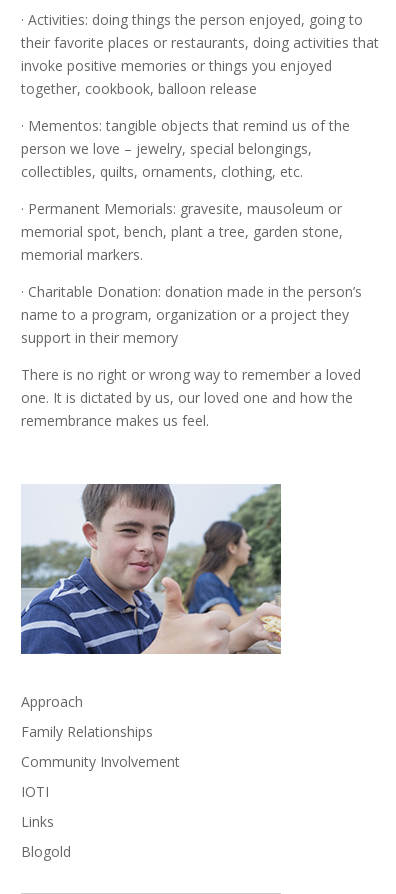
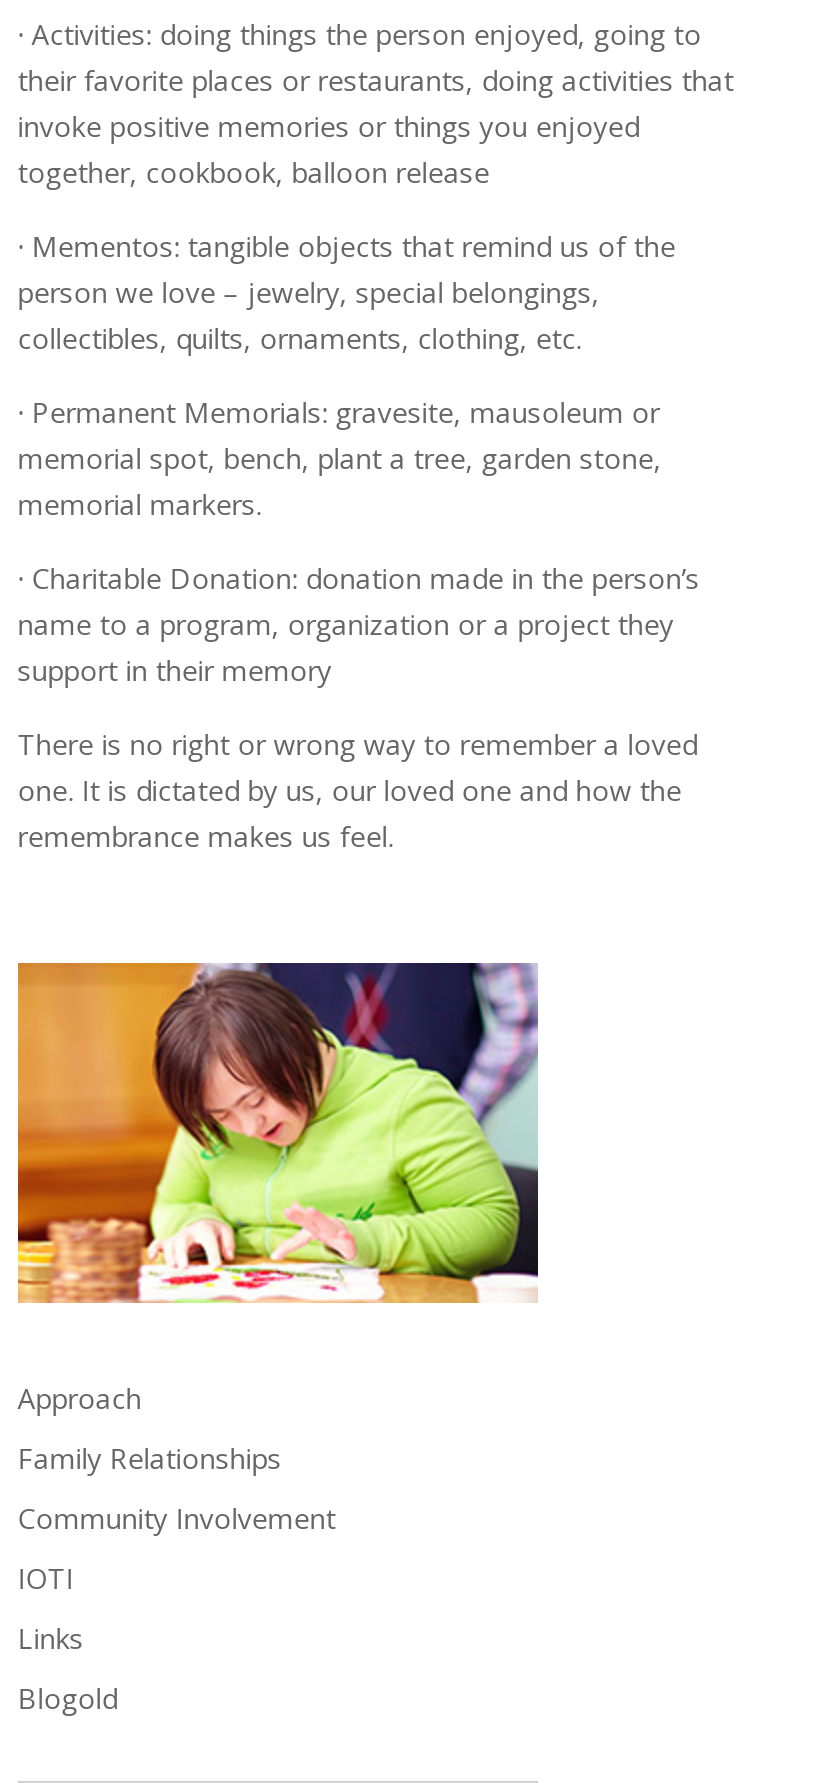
[20,483,282,655] [image] -> [16,961,540,1305] [image]

